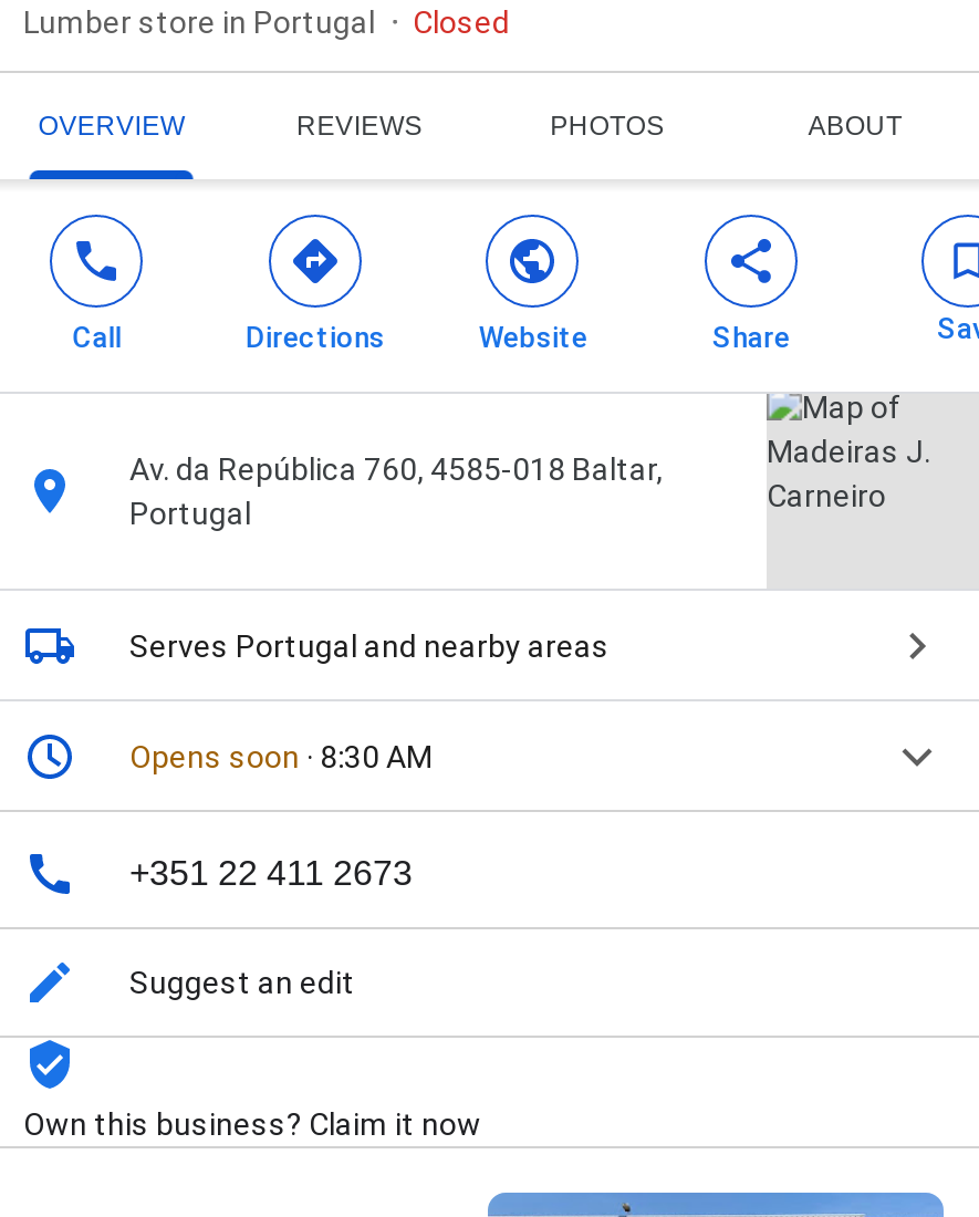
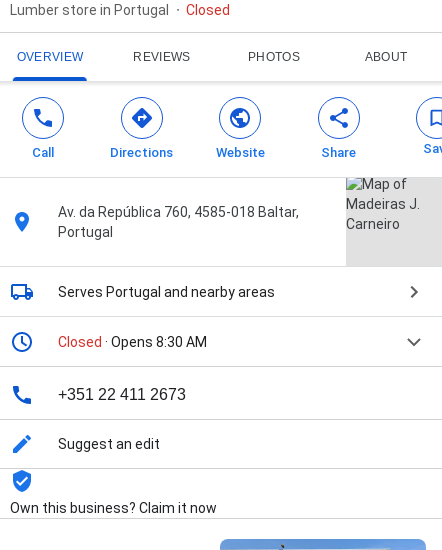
[129,739,433,775] Opens soon · 8:30 AM -> [58,334,207,350] Closed · Opens 8:30 AM

